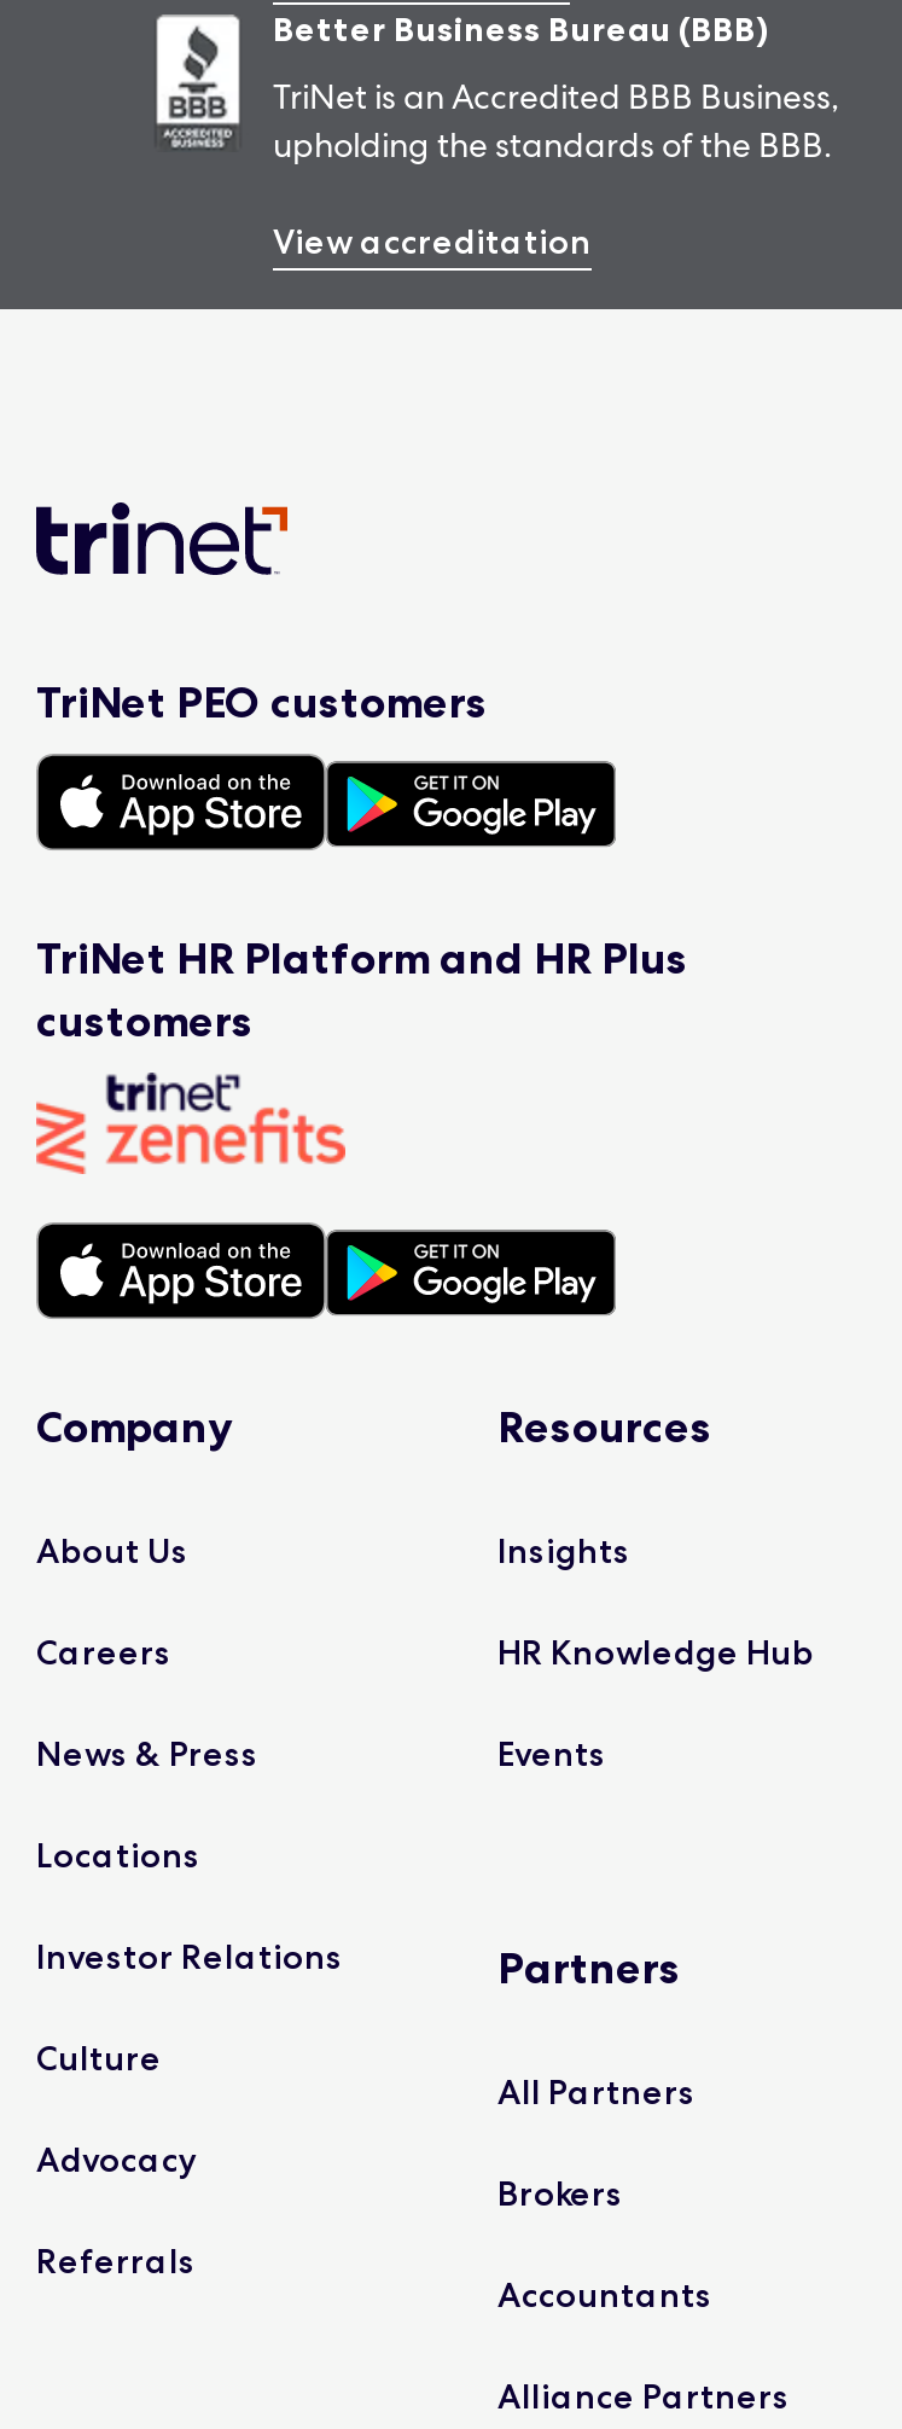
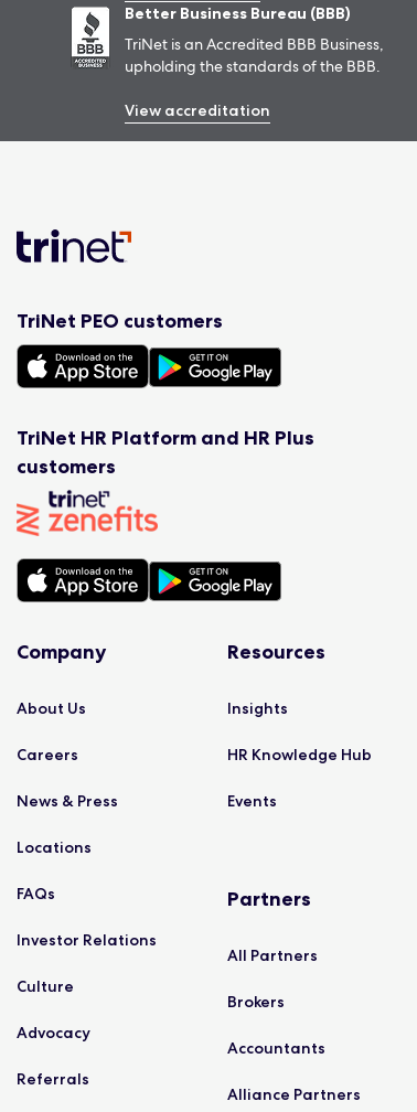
none -> [17,884,55,904] FAQs
moved [36,1935,343,2283] -> [17,930,157,1089]: Investor Relations | Culture | Advocacy | Referrals

